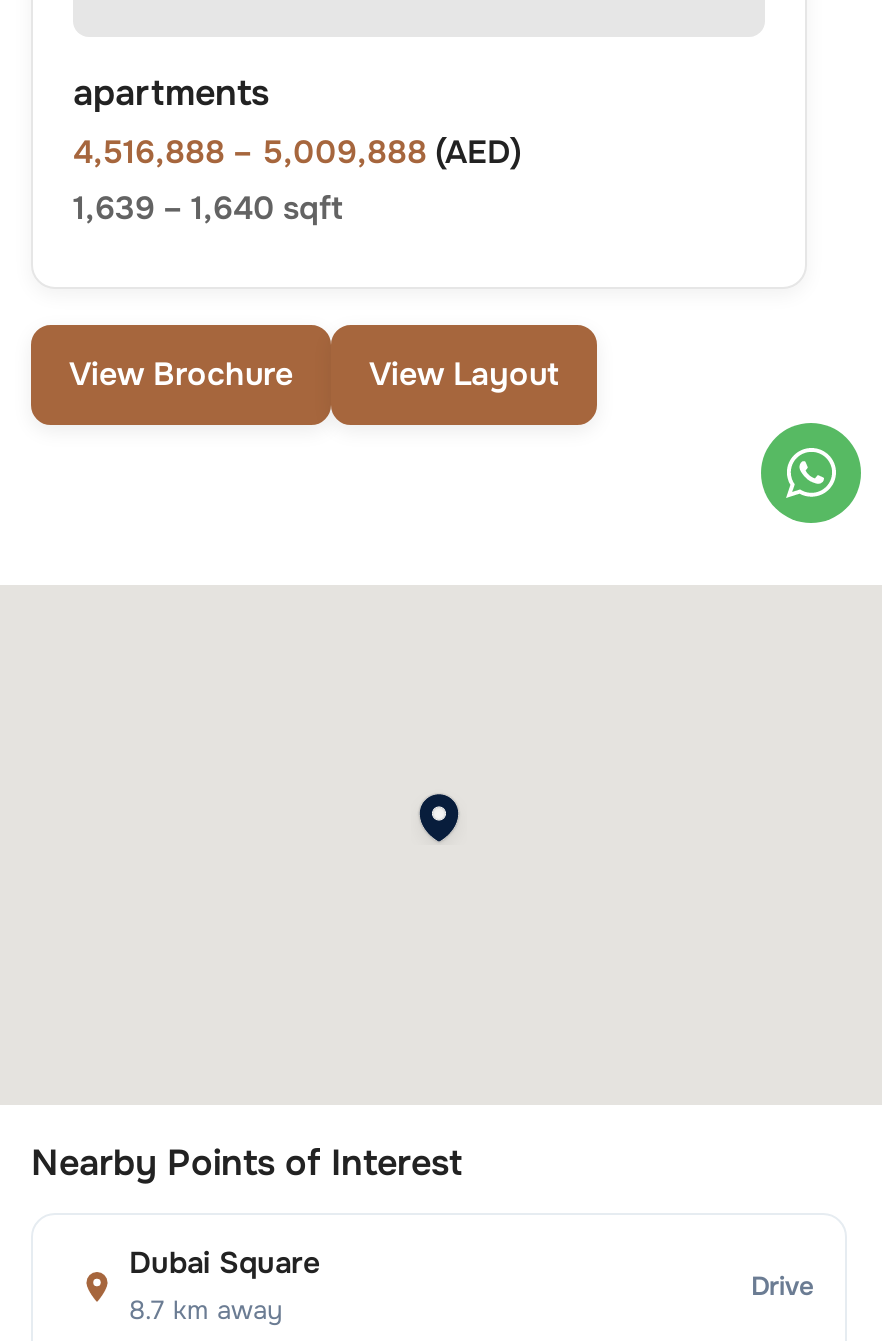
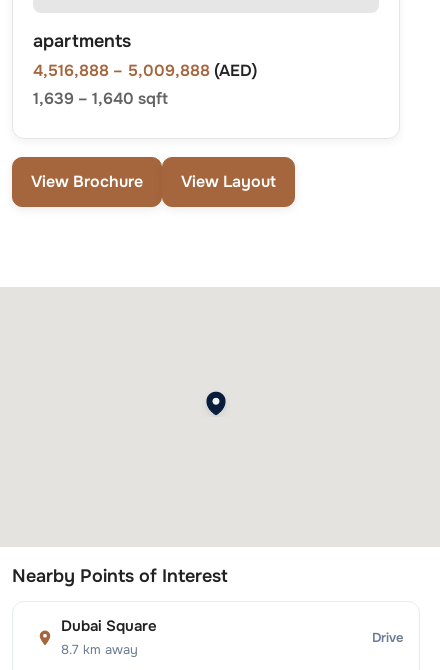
[759,421,863,525] [image] -> none

